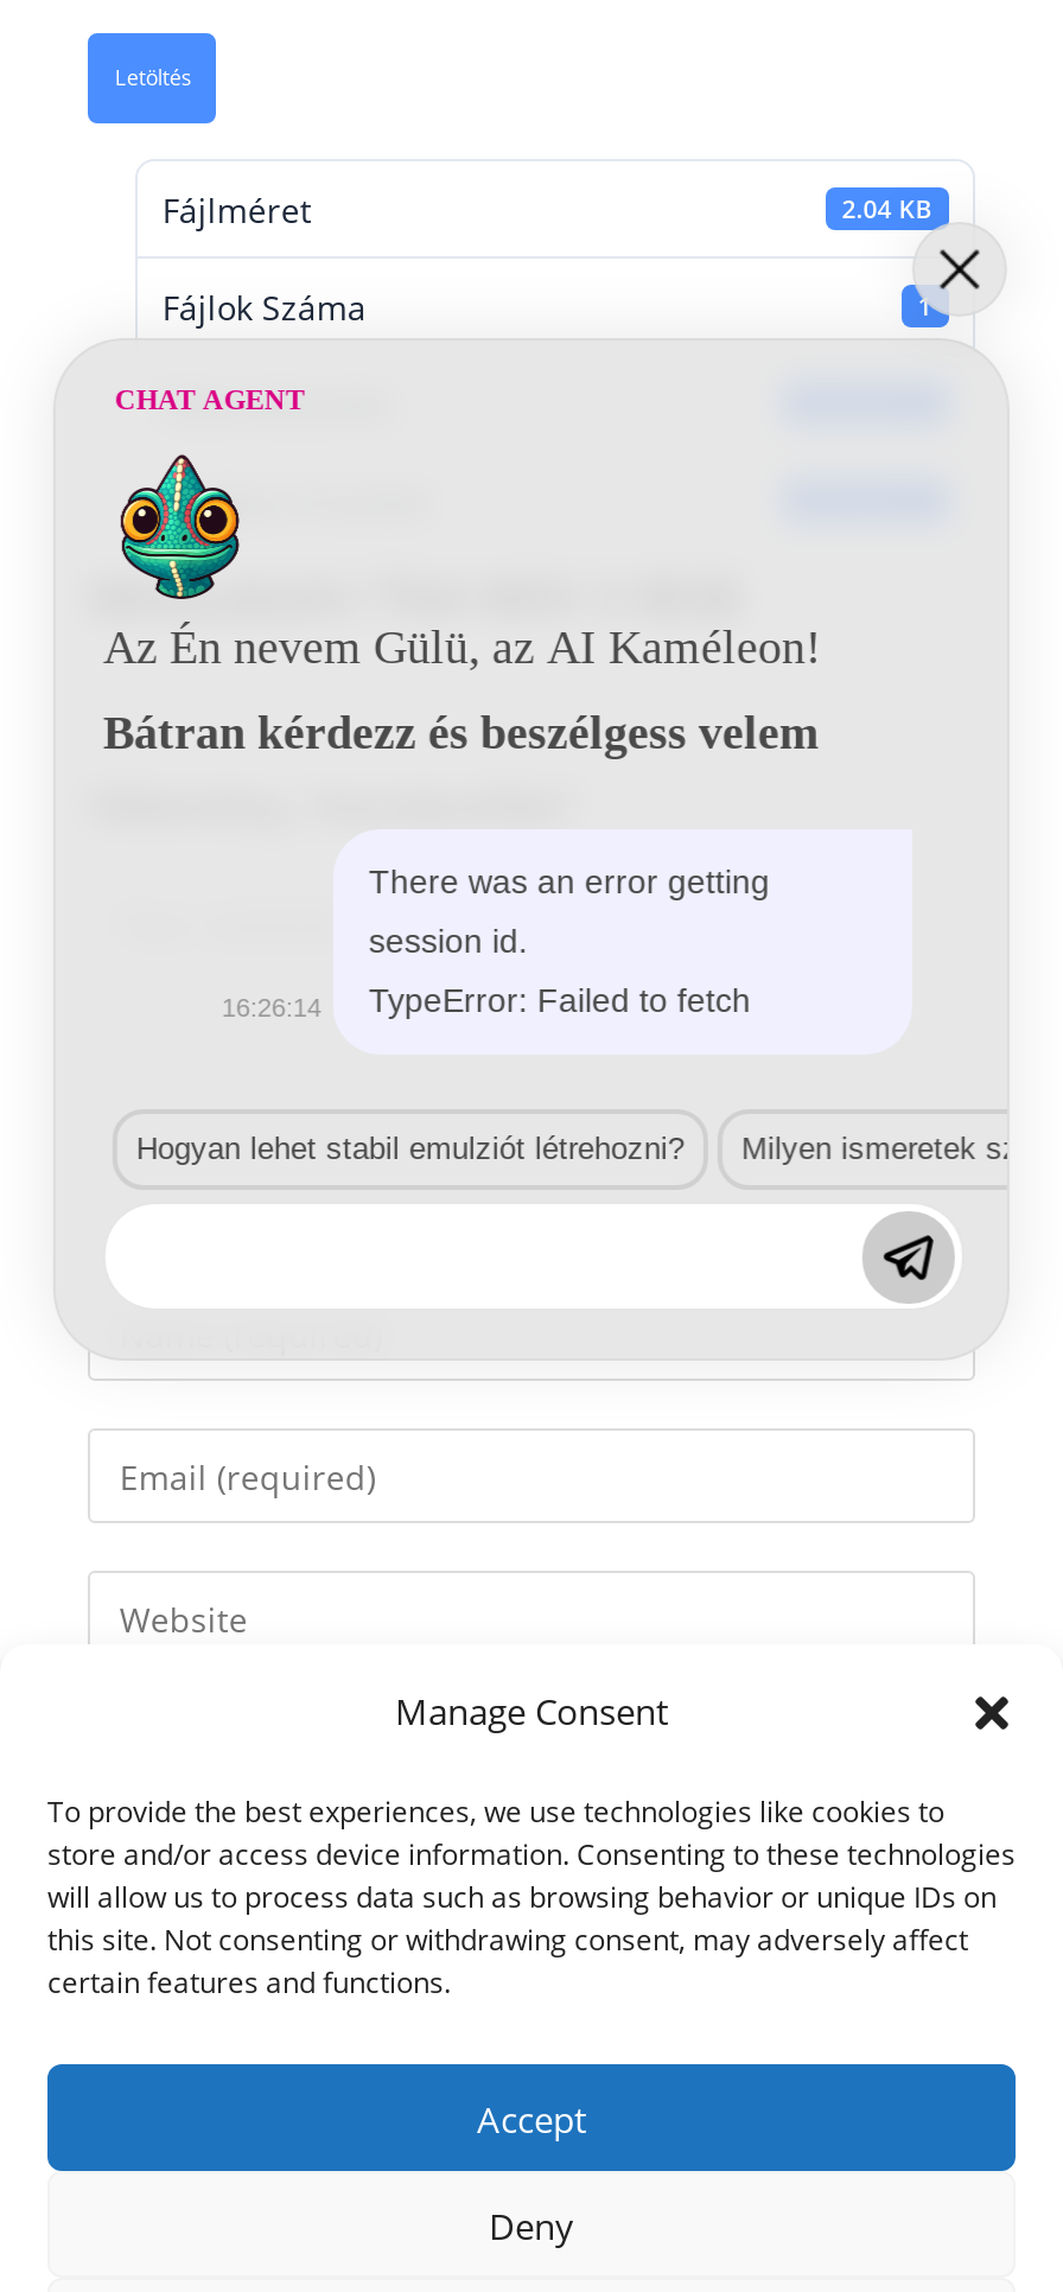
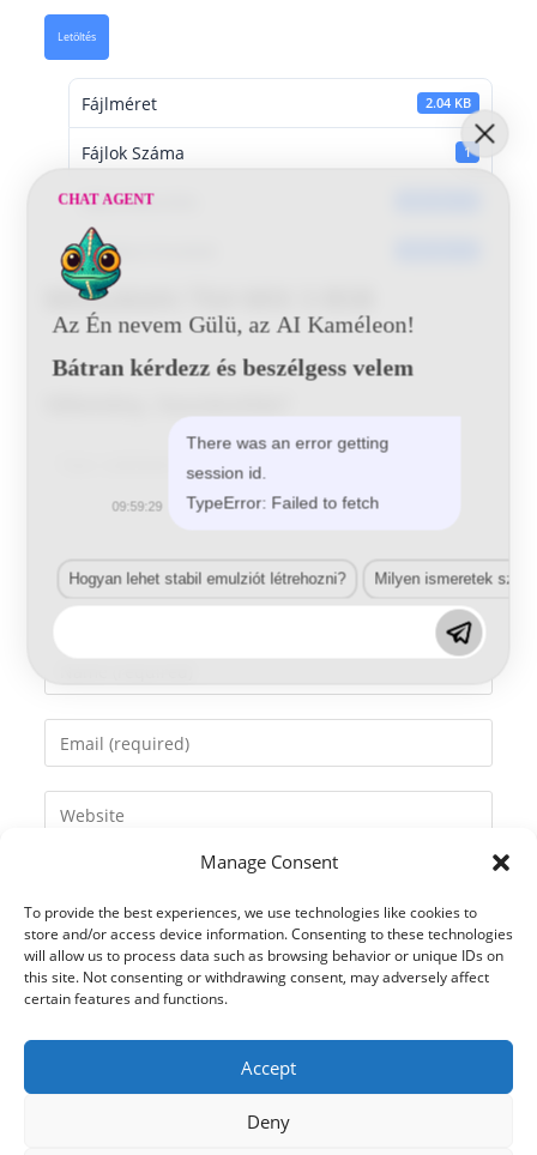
[222,981,751,1021] 16:26:14 TypeError: Failed to fetch -> [112,493,379,513] 09:59:29 TypeError: Failed to fetch

